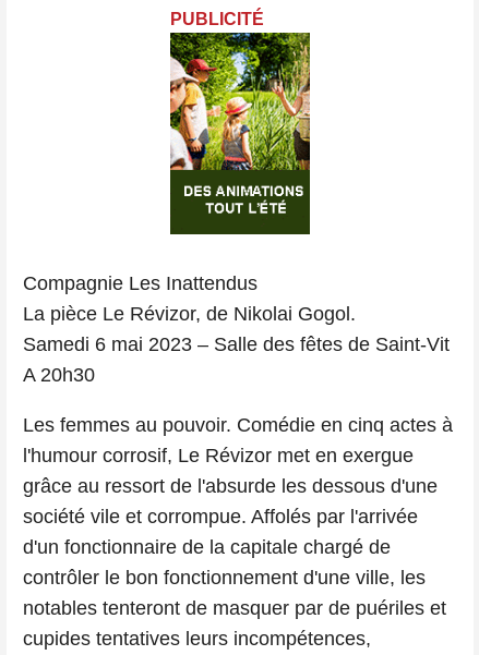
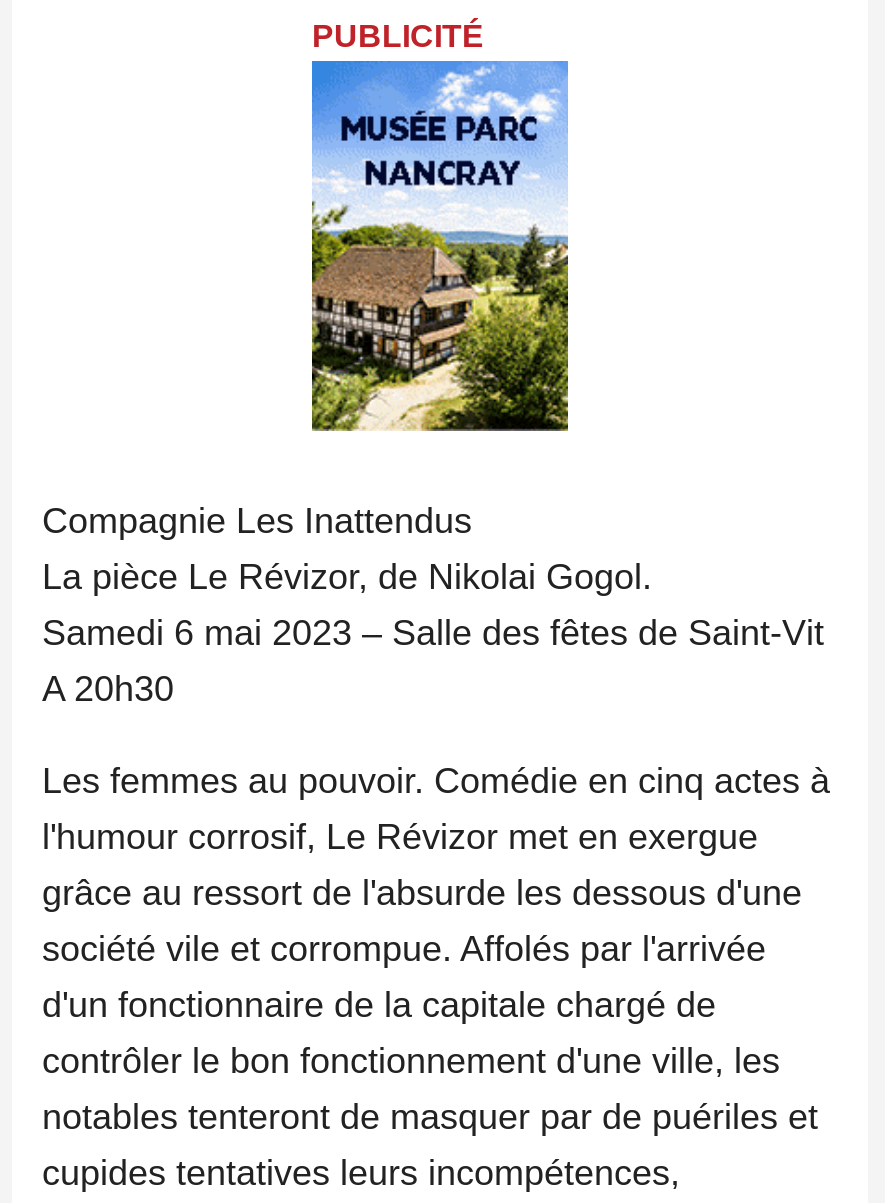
[169,32,311,235] [image] -> [310,59,570,433] [image]

